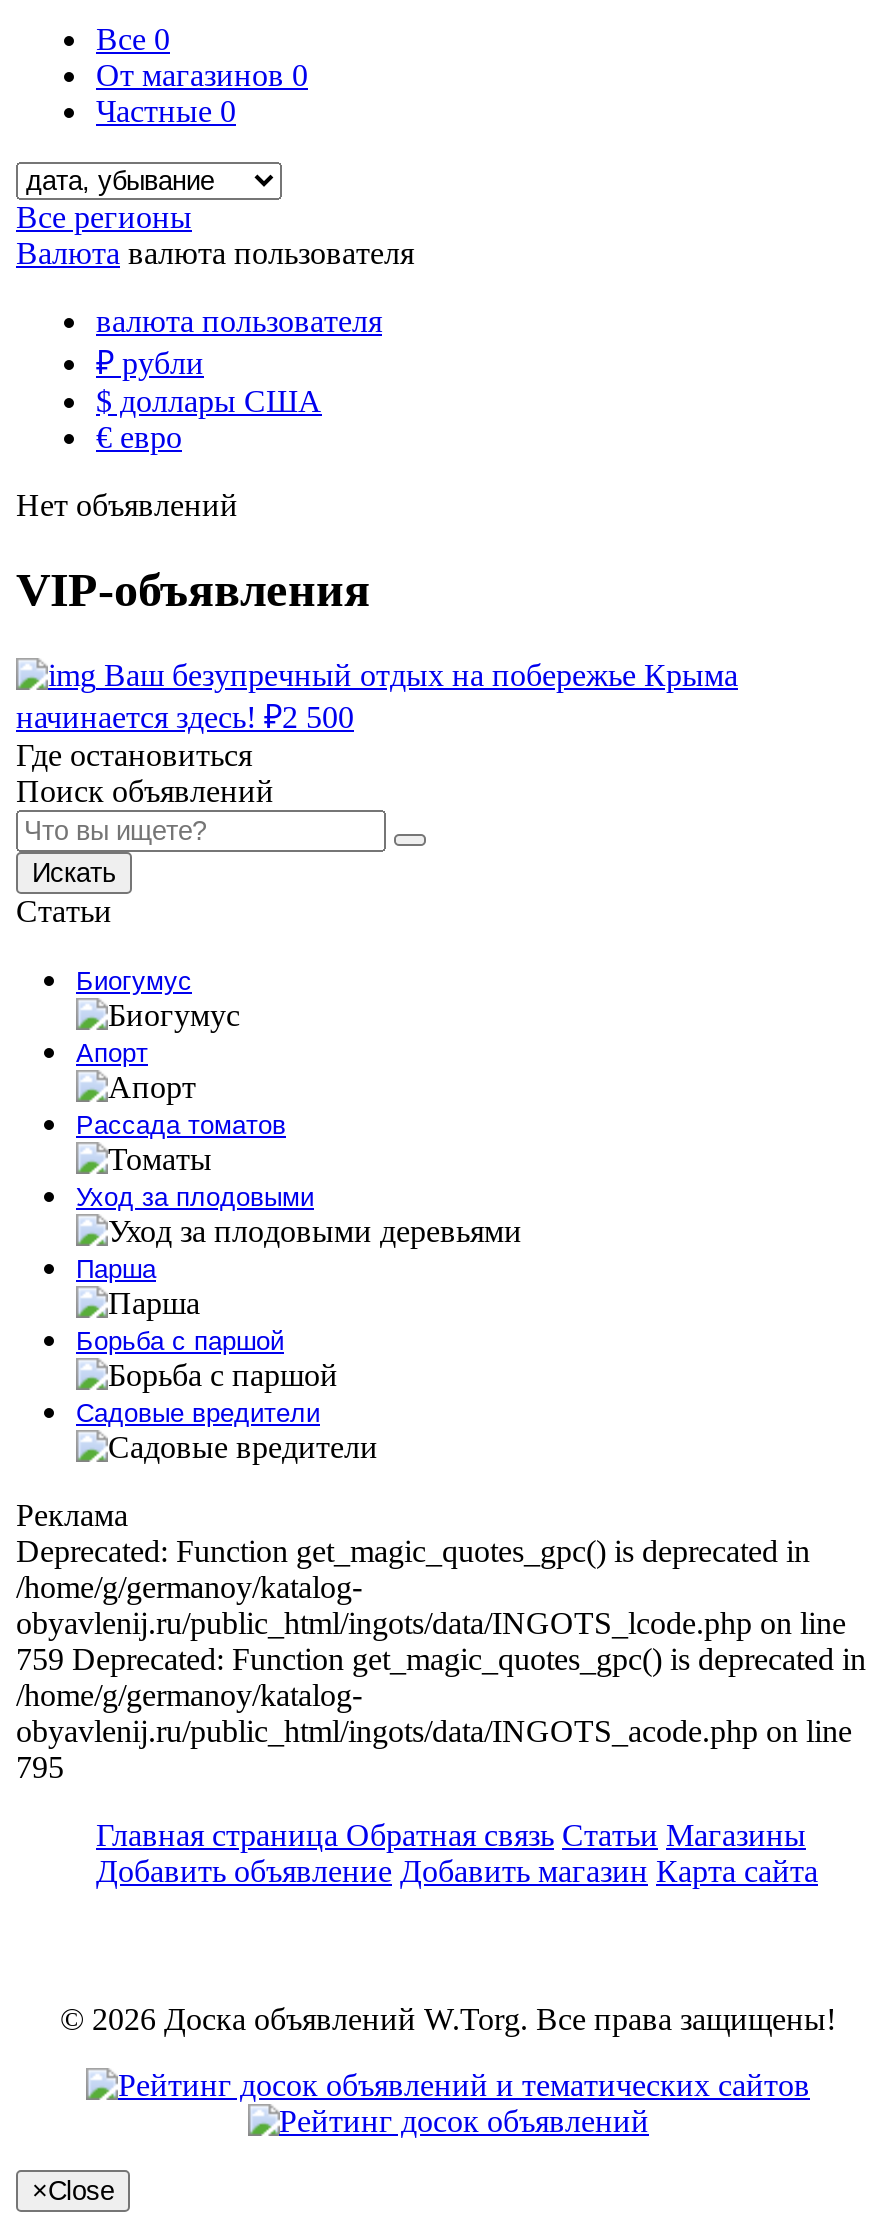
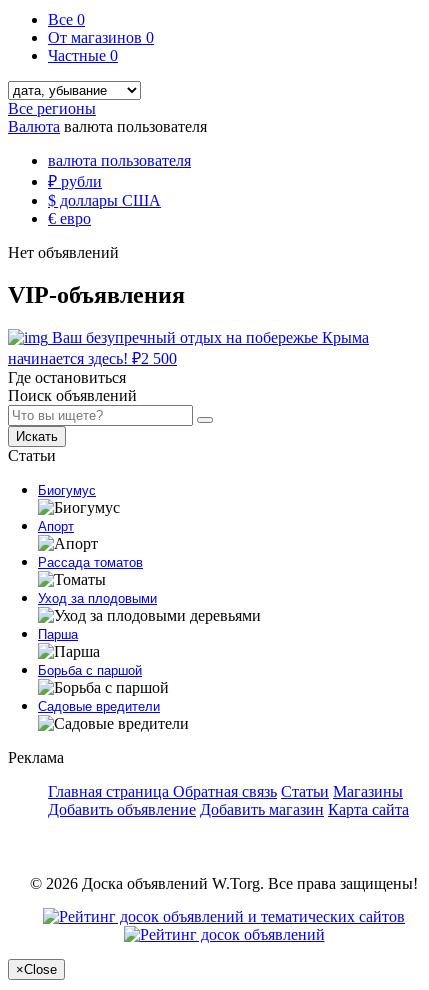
[16,1533,866,1783] Deprecated: Function get_magic_quotes_gpc() is deprecated in | /home/g/germanoy/katalog- | obyavlenij.ru/public_html/ingots/data/INGOTS_lcode.php on line | 759 Deprecated: Function get_magic_quotes_gpc() is deprecated in | /home/g/germanoy/katalog- | obyavlenij.ru/public_html/ingots/data/INGOTS_acode.php on line | 795 -> none

